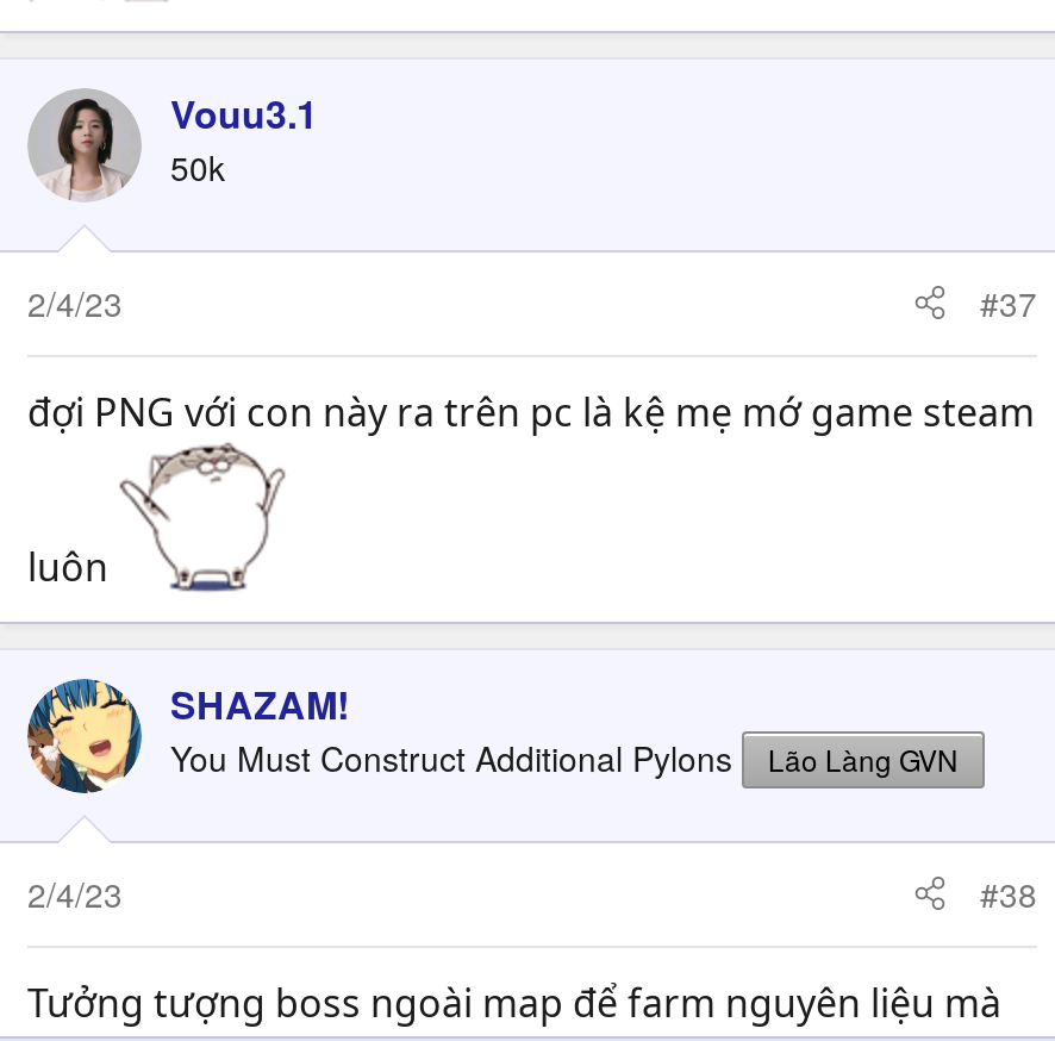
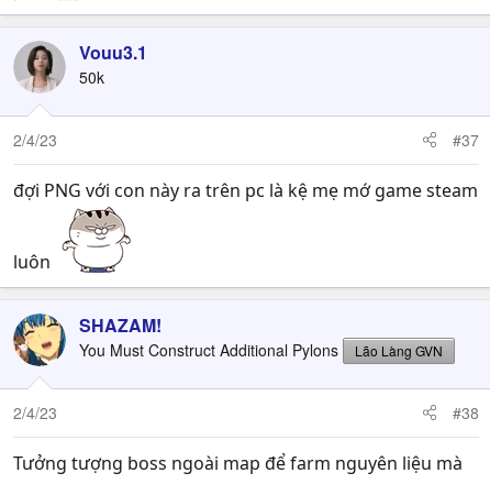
[118,443,287,584] [image] -> [56,205,132,269] [image]

